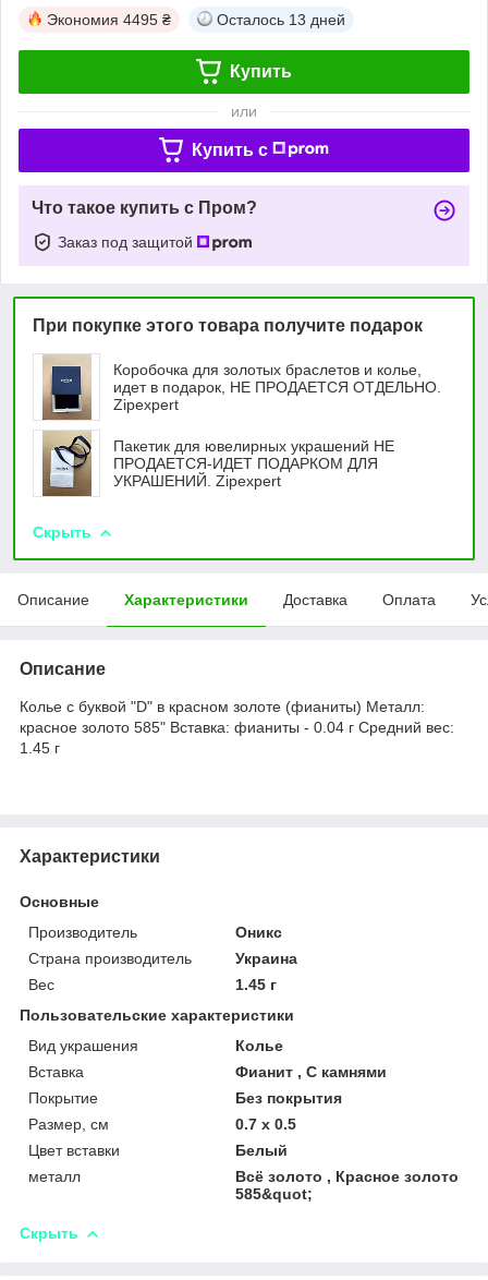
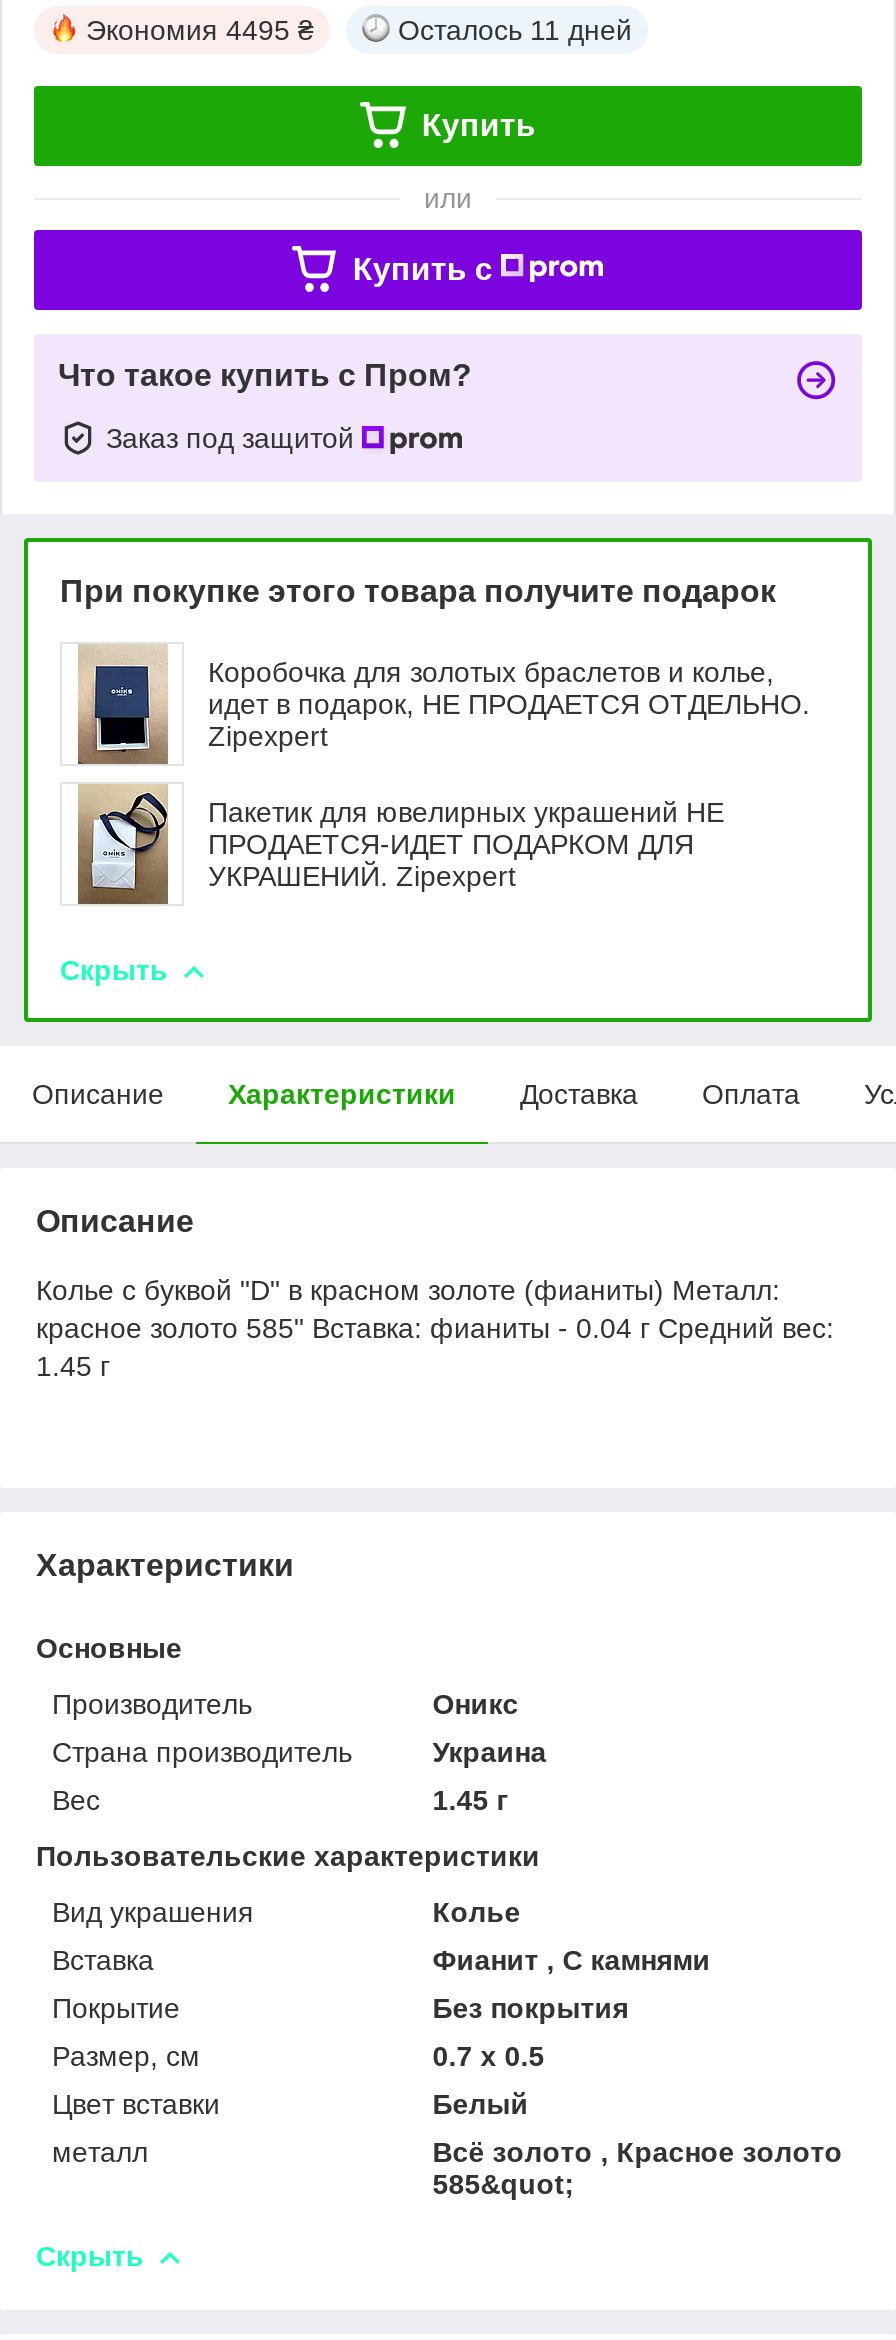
[217,11,345,28] Осталось 13 дней -> [398,14,632,46] Осталось 11 дней

